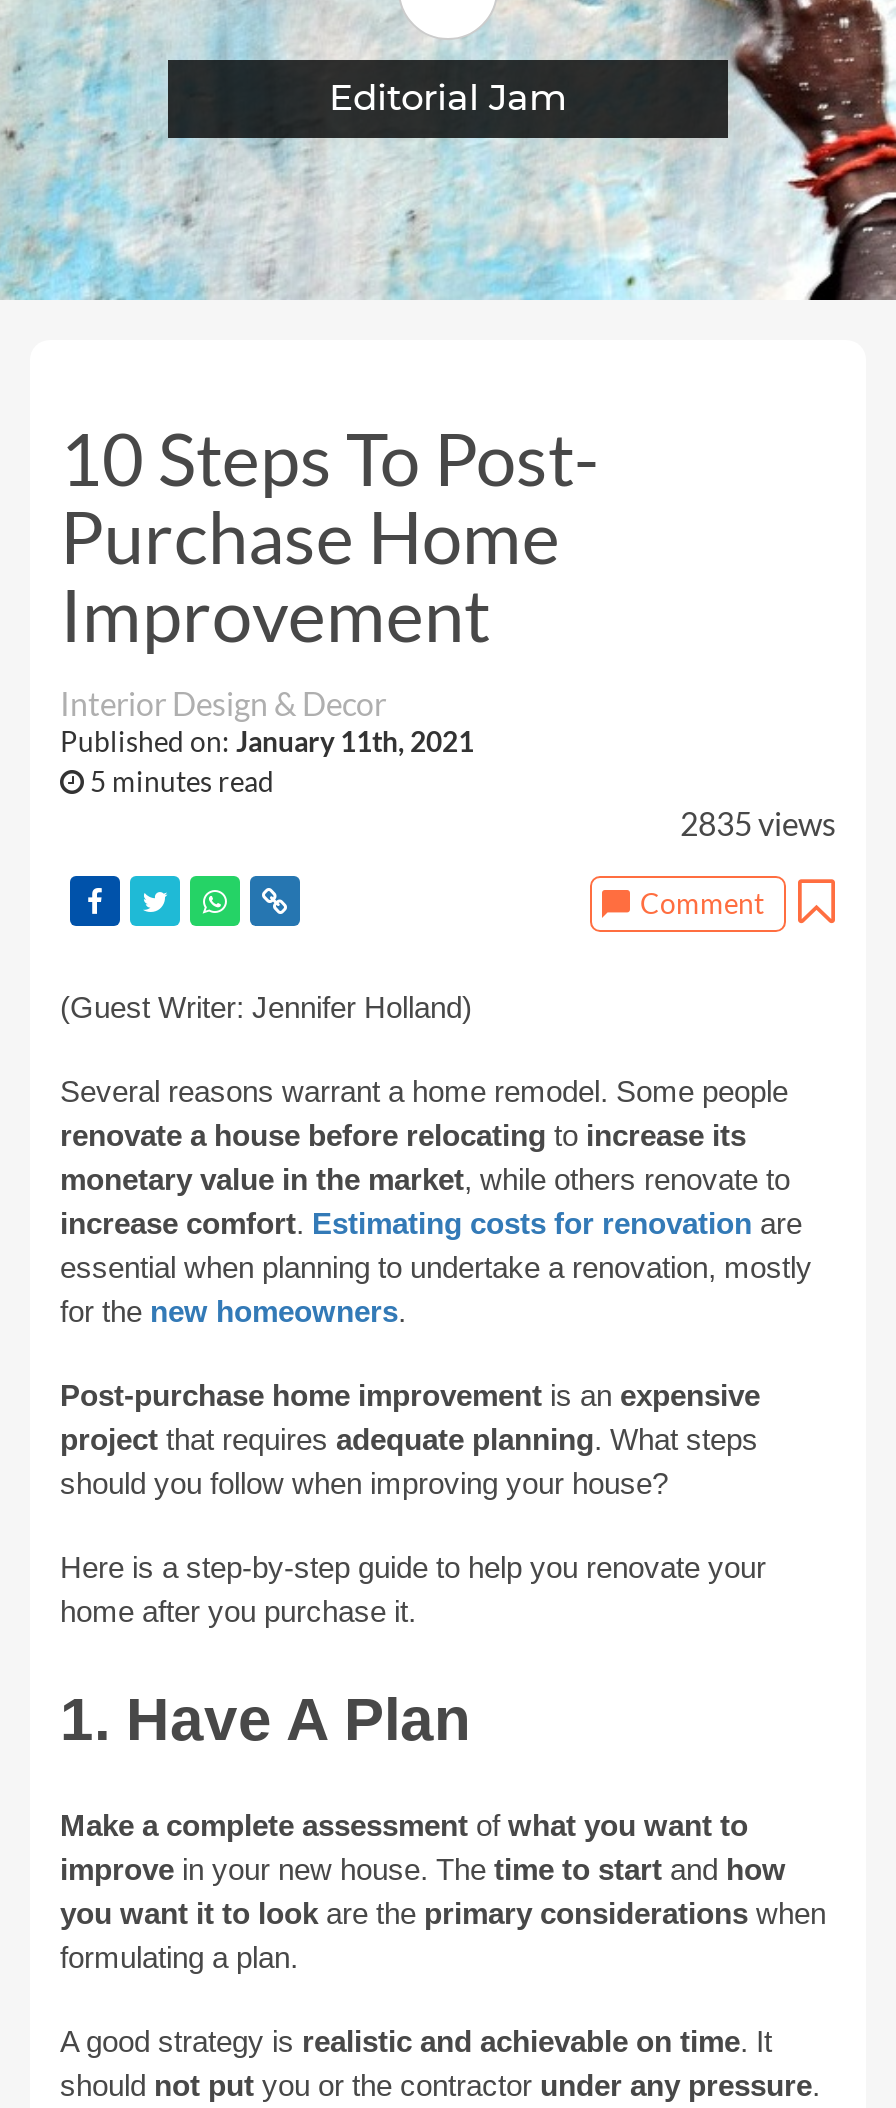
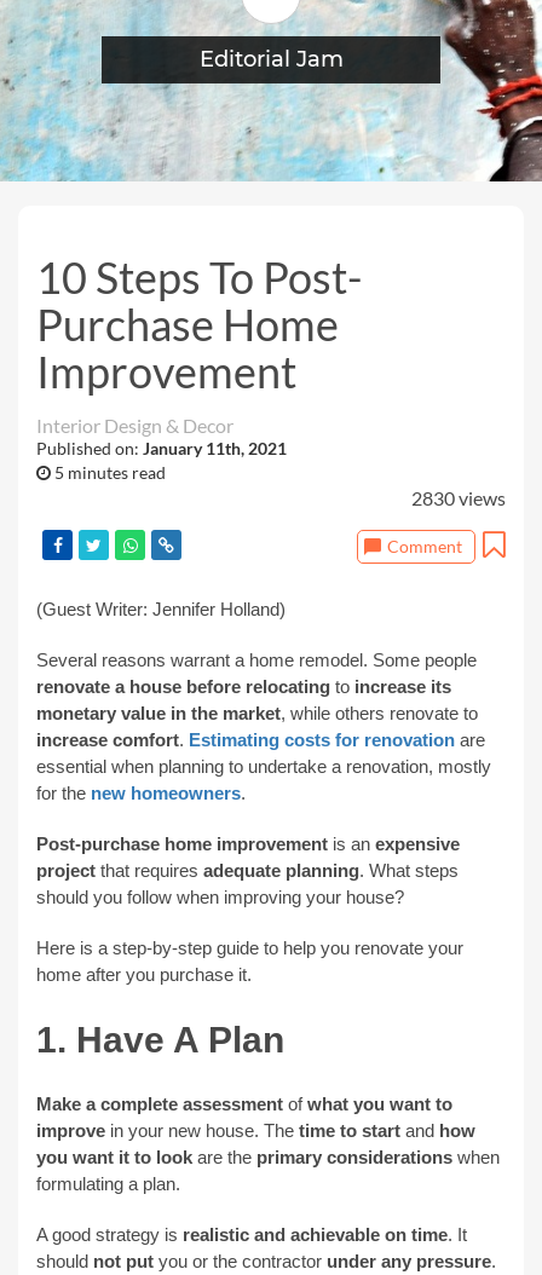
[680,804,836,842] 2835 views -> [411,486,506,509] 2830 views

